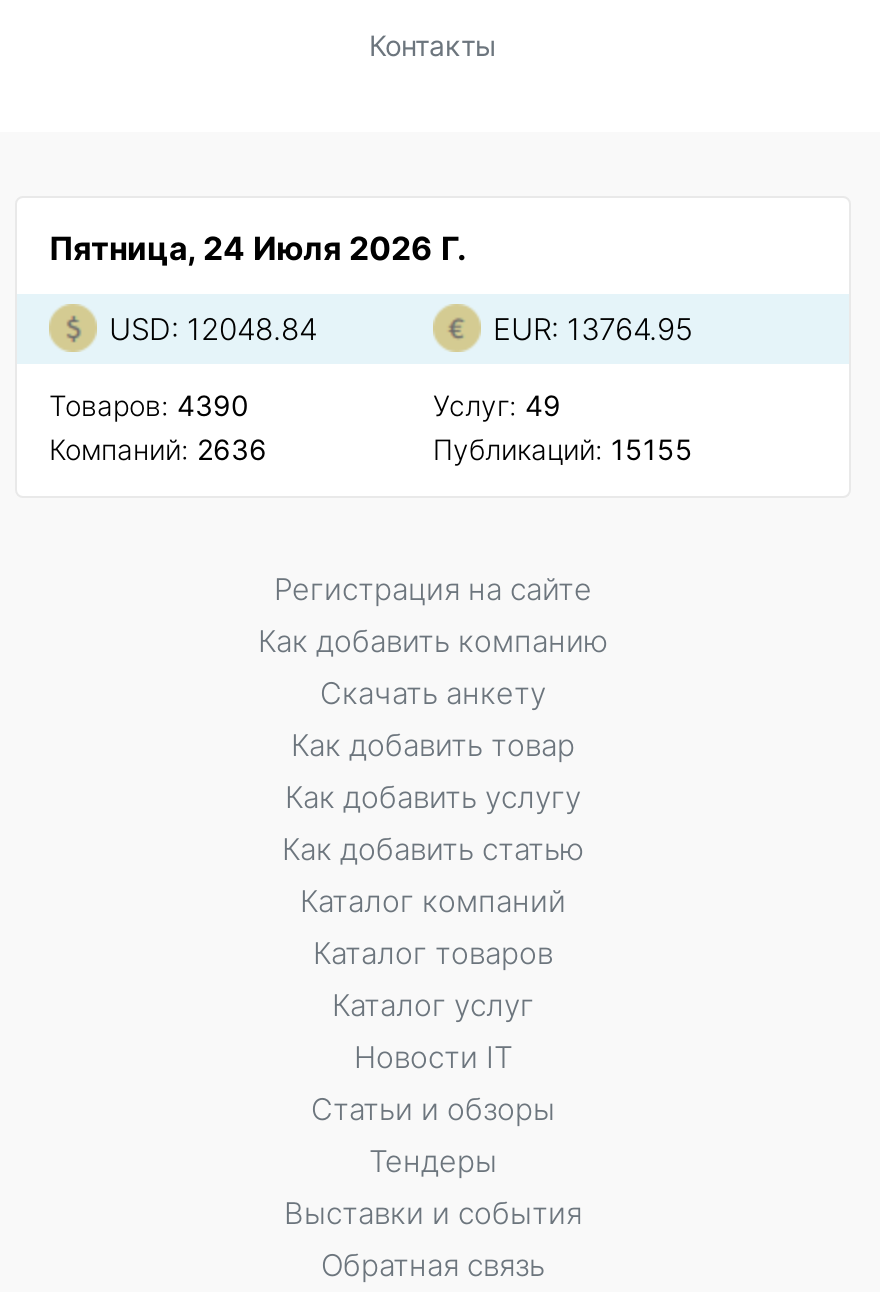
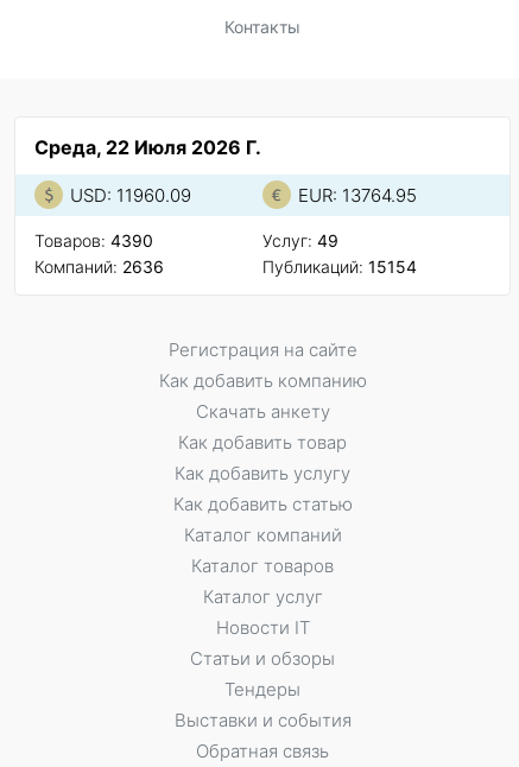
[49,228,467,268] Пятница, 24 Июля 2026 Г. -> [34,136,261,159] Среда, 22 Июля 2026 Г.
[109,310,317,348] USD: 12048.84 -> [70,184,191,207] USD: 11960.09
[433,432,693,466] Публикаций: 15155 -> [262,257,417,277] Публикаций: 15154

